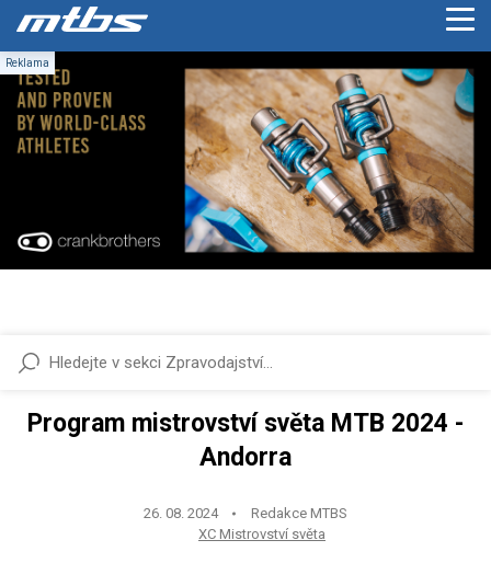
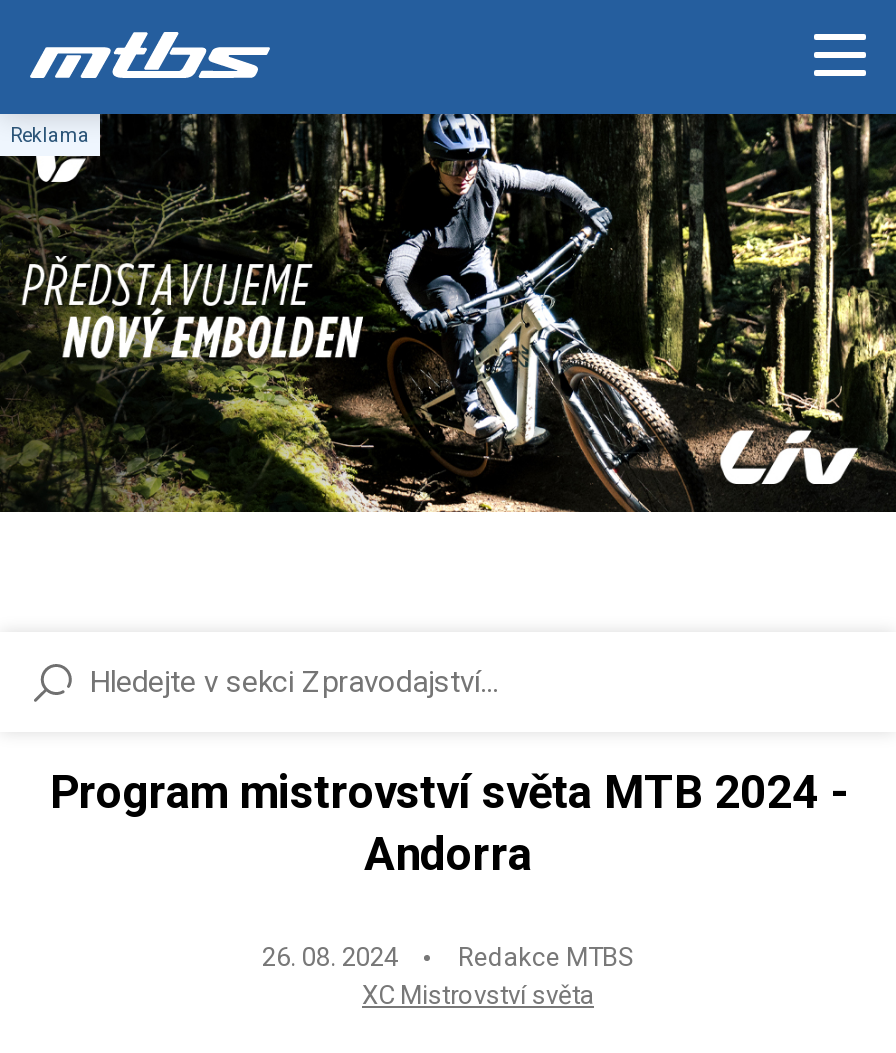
[3,50,488,271] [image] -> [6,112,890,514] [image]

